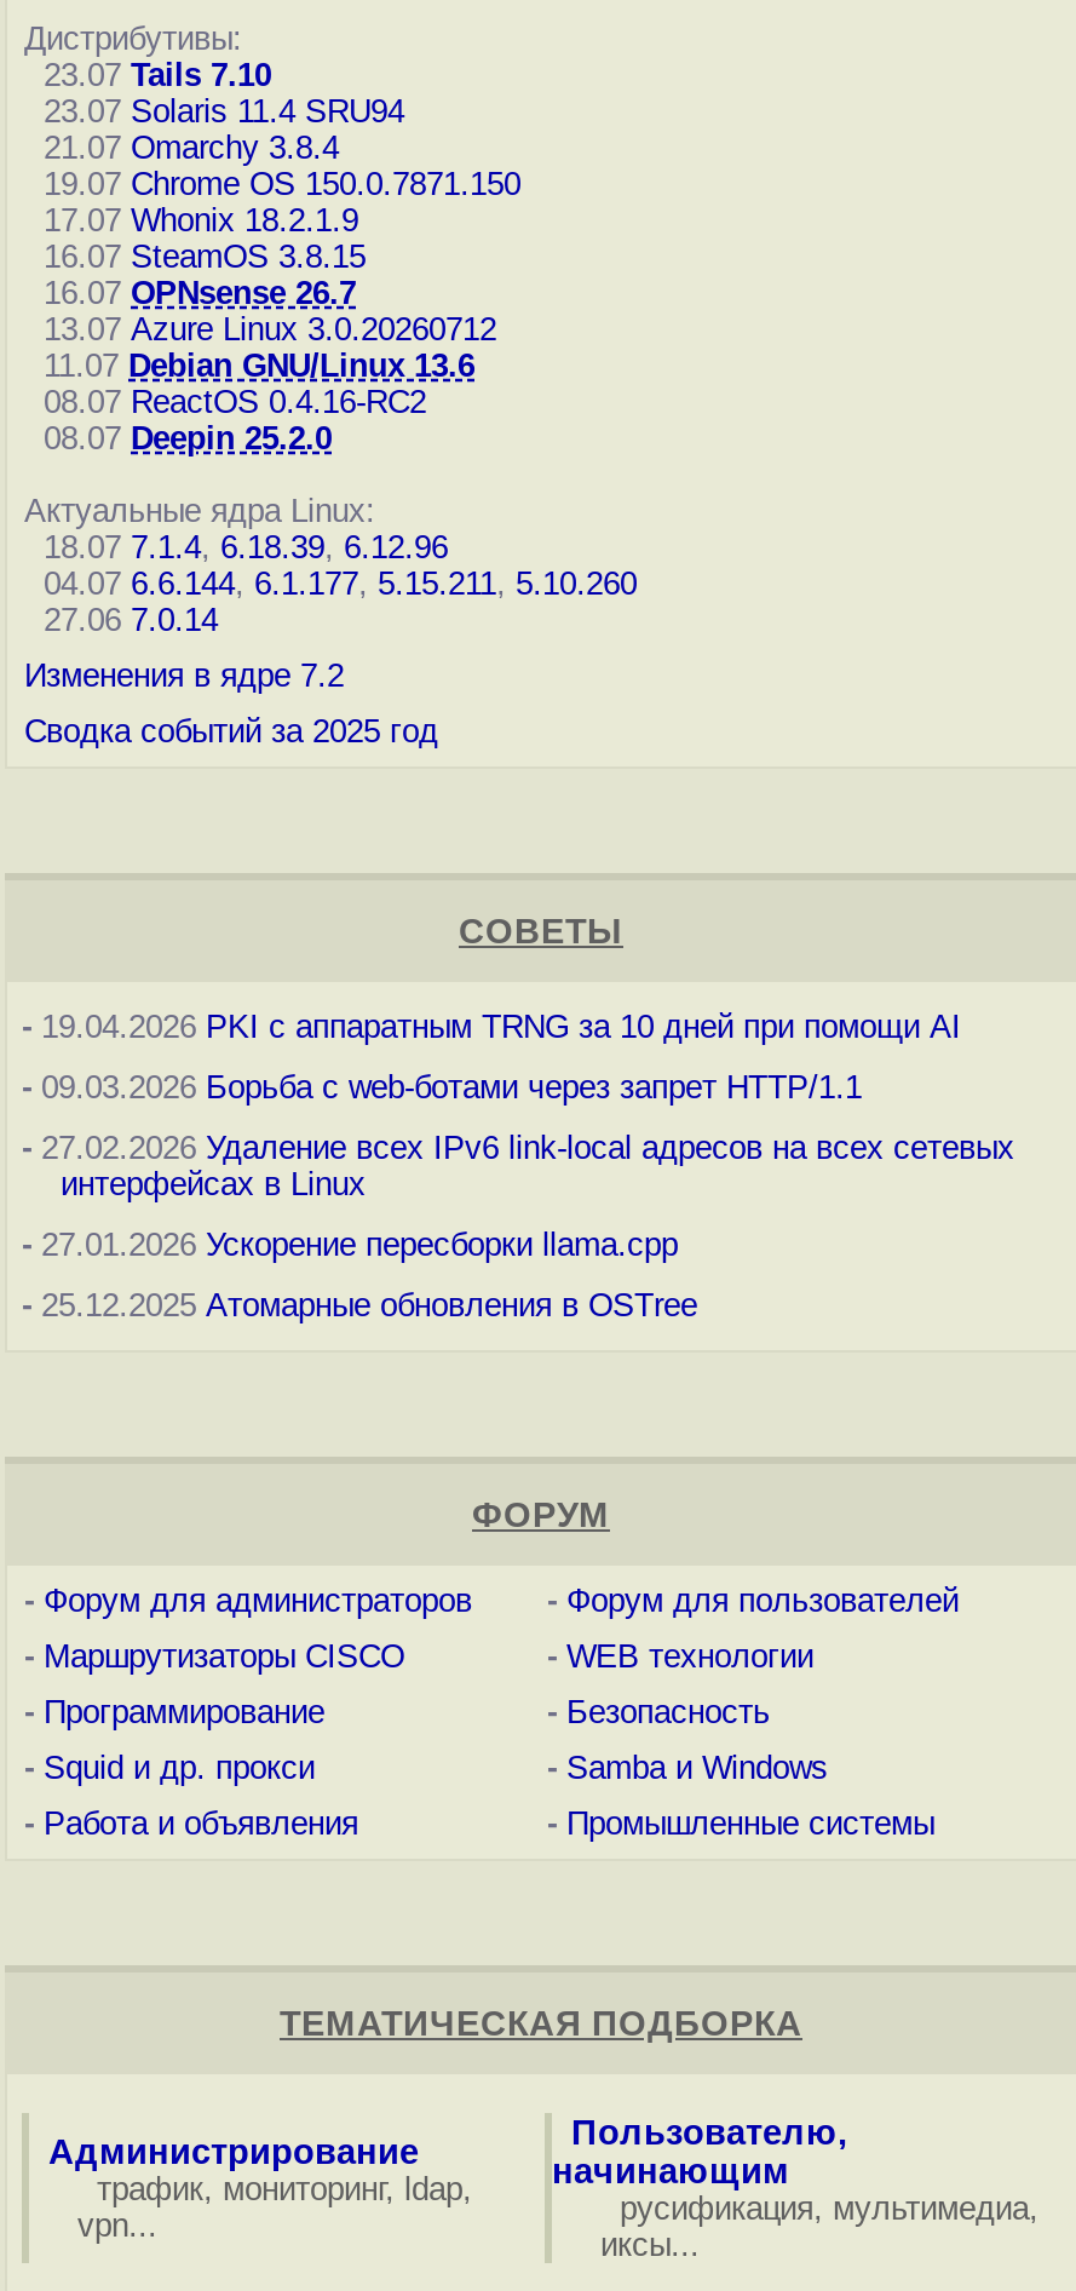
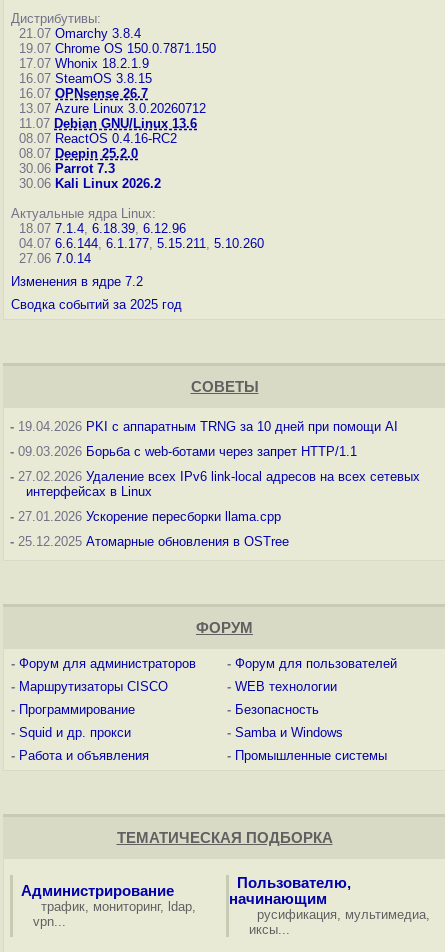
[24,57,404,130] 23.07 Tails 7.10 | 23.07 Solaris 11.4 SRU94 -> none
moved [24,130,520,457] -> [11,26,216,161]: 21.07 Omarchy 3.8.4 | 19.07 Chrome OS 150.0.7871.150 | 17.07 Whonix 18.2.1.9 | ... | 08.07 ReactOS 0.4.16-RC2 | 08.07 Deepin 25.2.0
none -> [11,161,161,191] 30.06 Parrot 7.3 | 30.06 Kali Linux 2026.2

